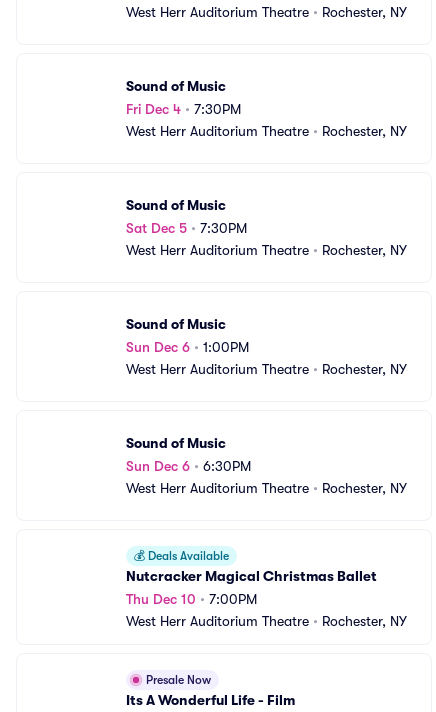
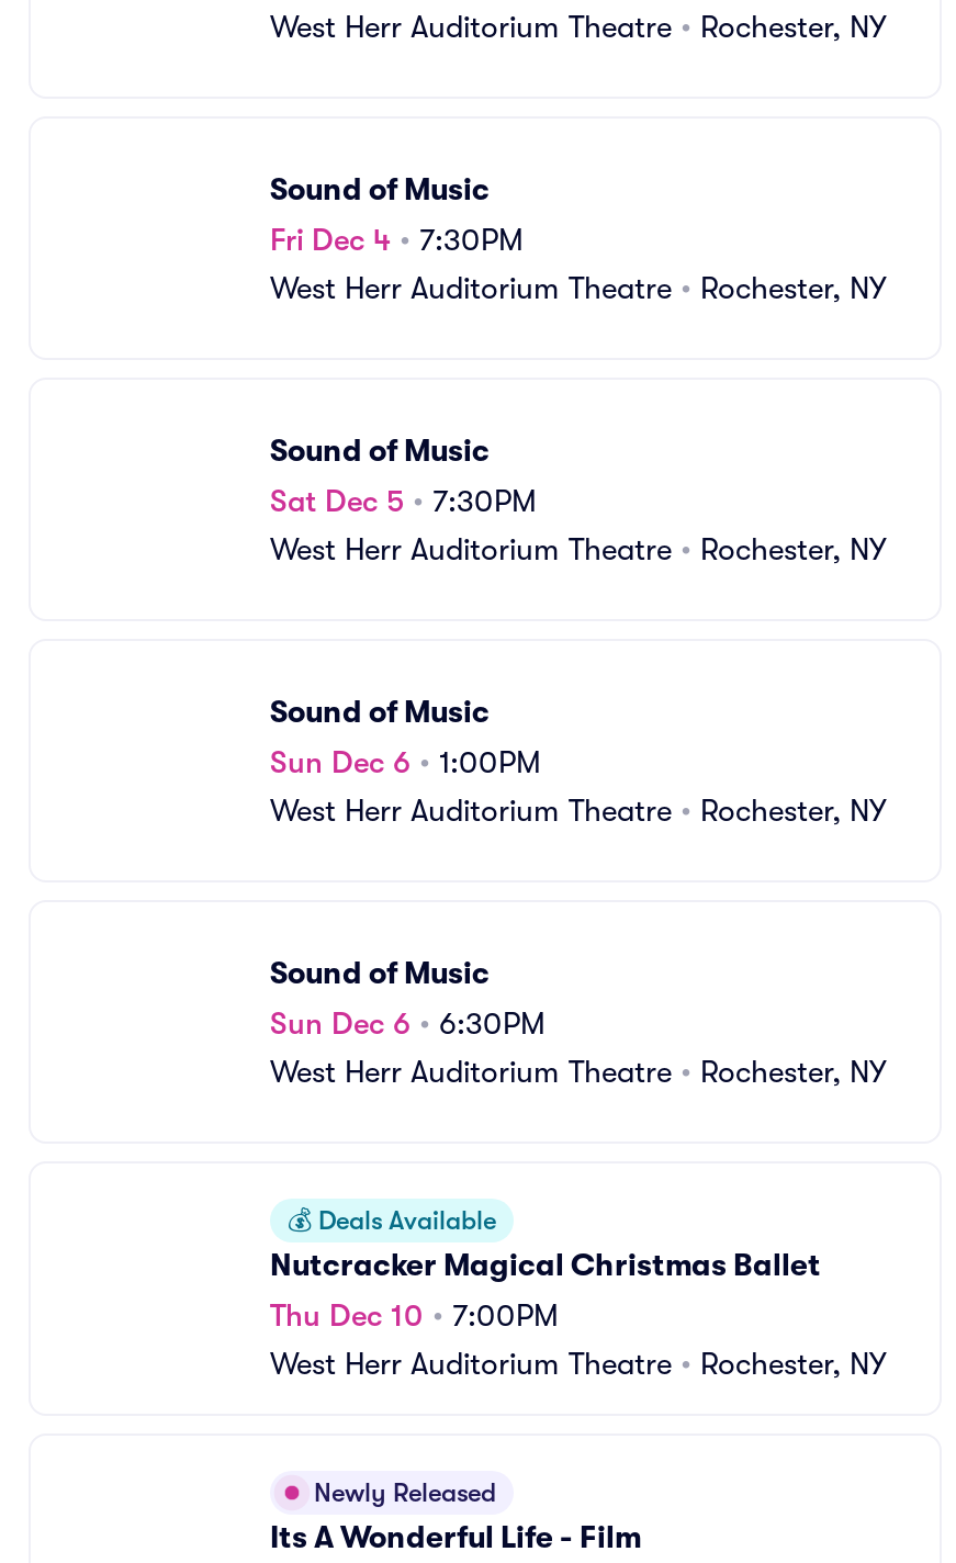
[146,673,211,687] Presale Now -> [314,1477,496,1508] Newly Released

